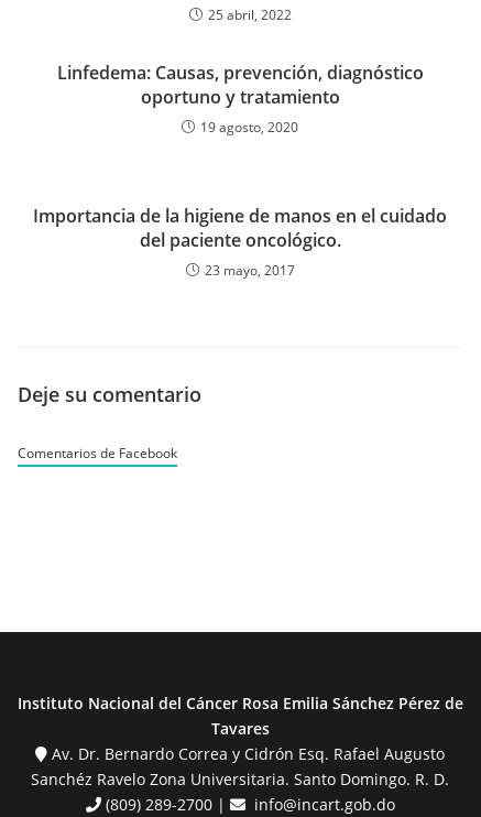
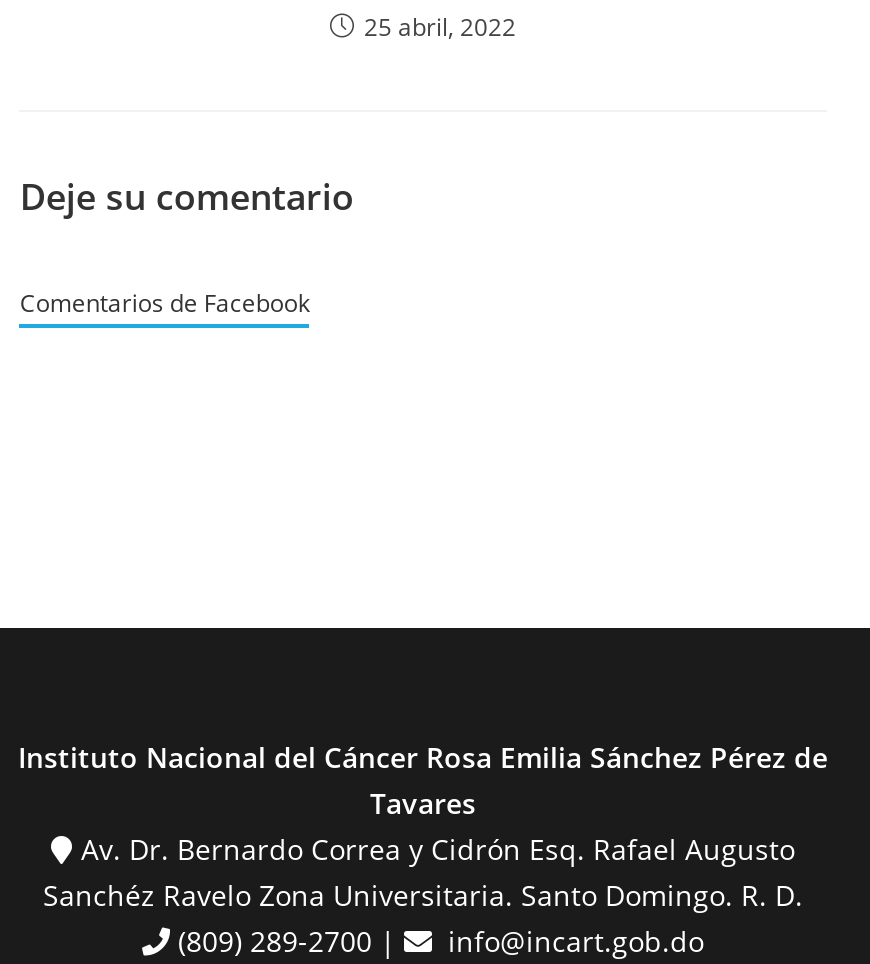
[57,60,423,136] Linfedema: Causas, prevención, diagnóstico | oportuno y tratamiento | 19 agosto, 2020 -> none
[33,203,447,279] Importancia de la higiene de manos en el cuidado | del paciente oncológico. | 23 mayo, 2017 -> none

